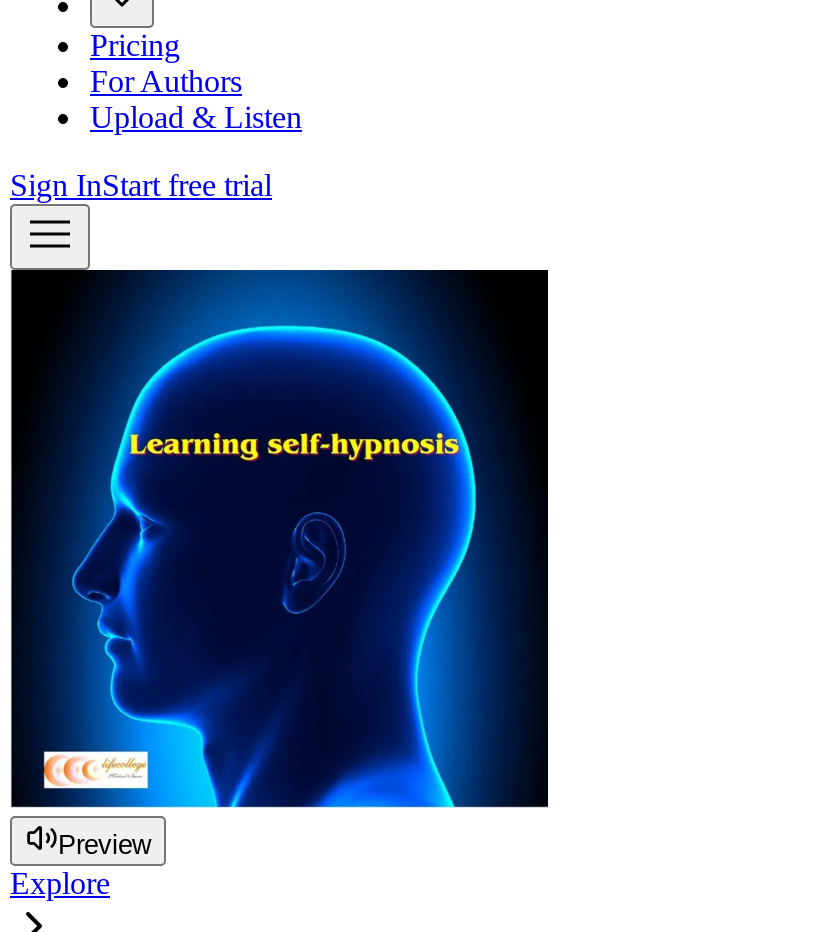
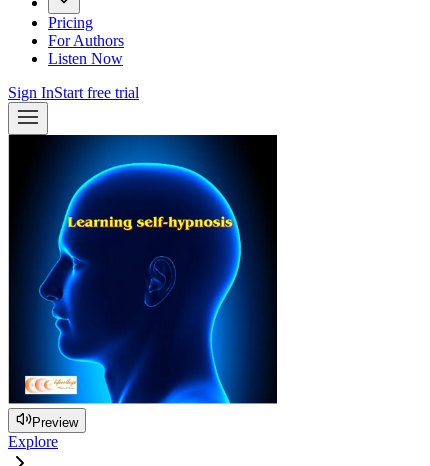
[90,100,302,134] Upload & Listen -> [48,50,123,67] Listen Now

